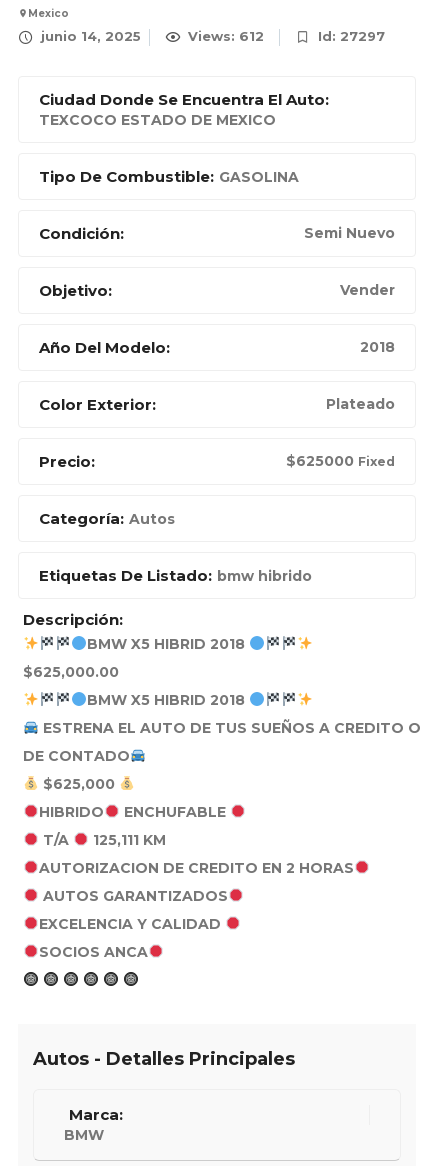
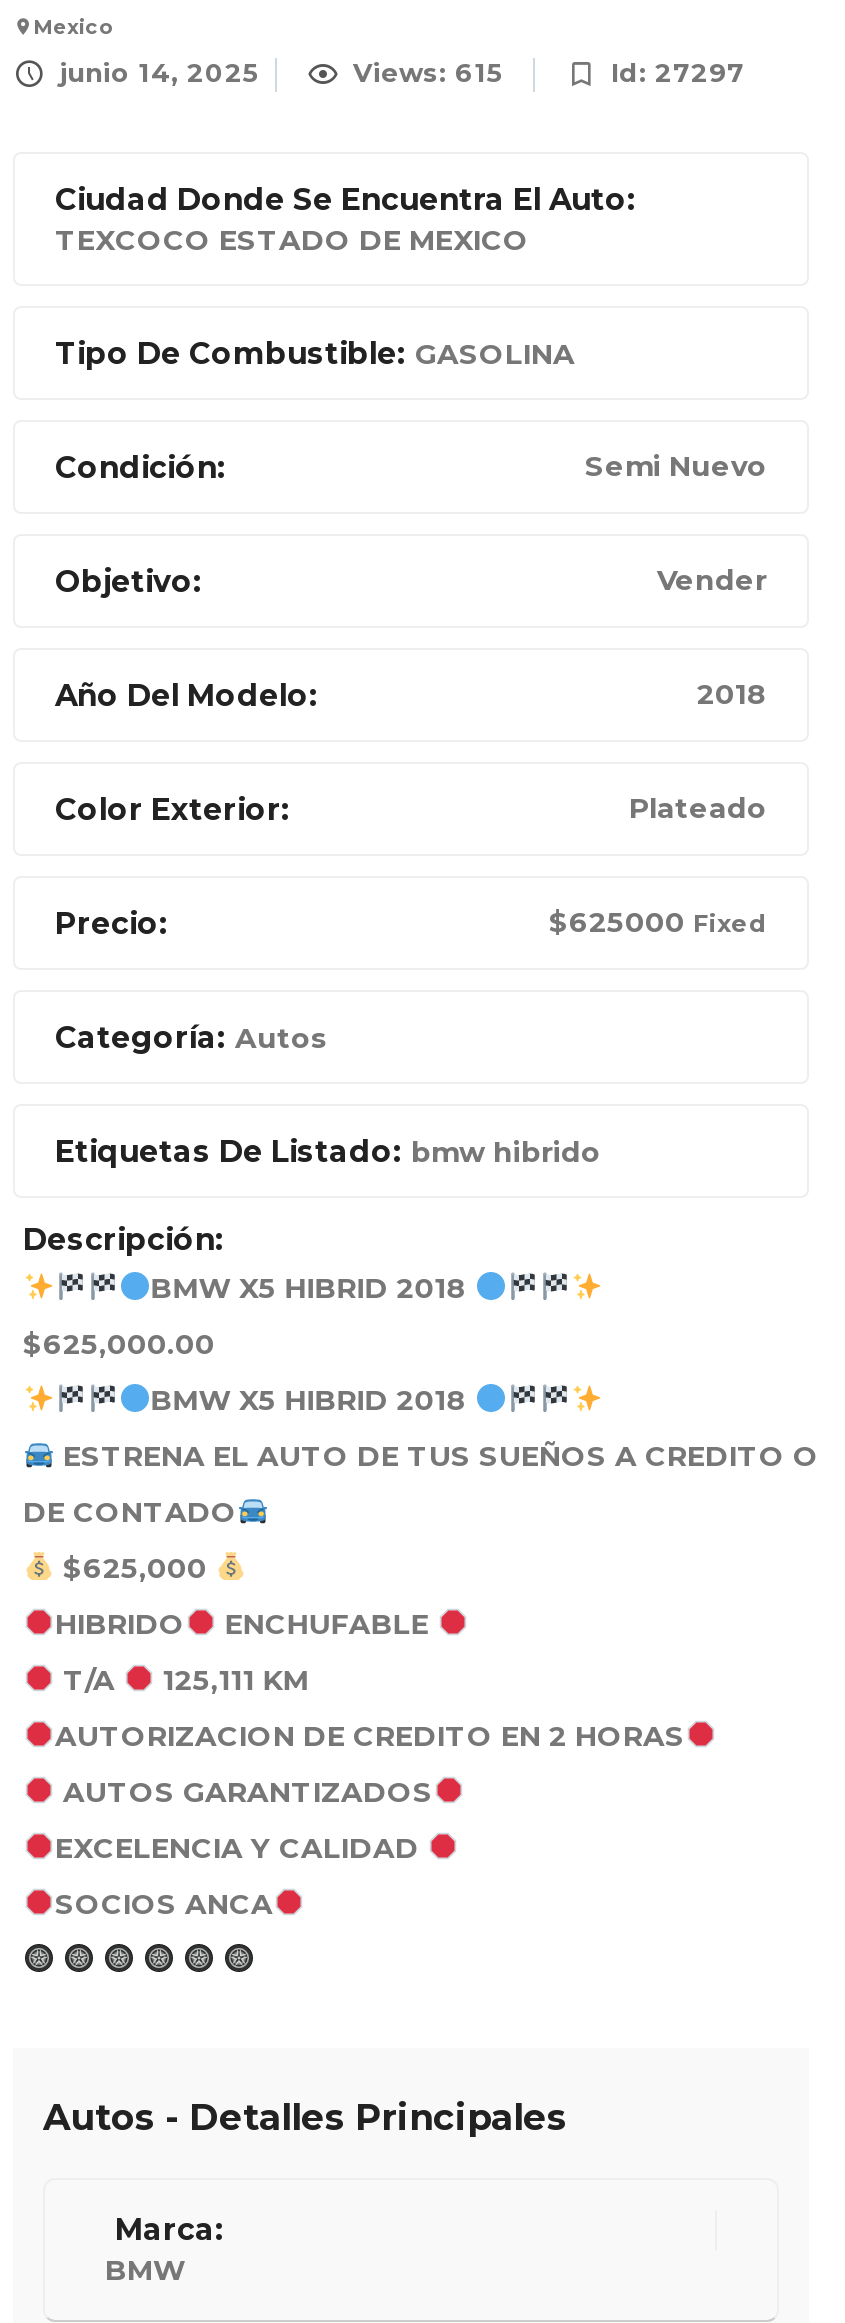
[184,28,264,44] Views: 612 -> [345,56,503,88] Views: 615

